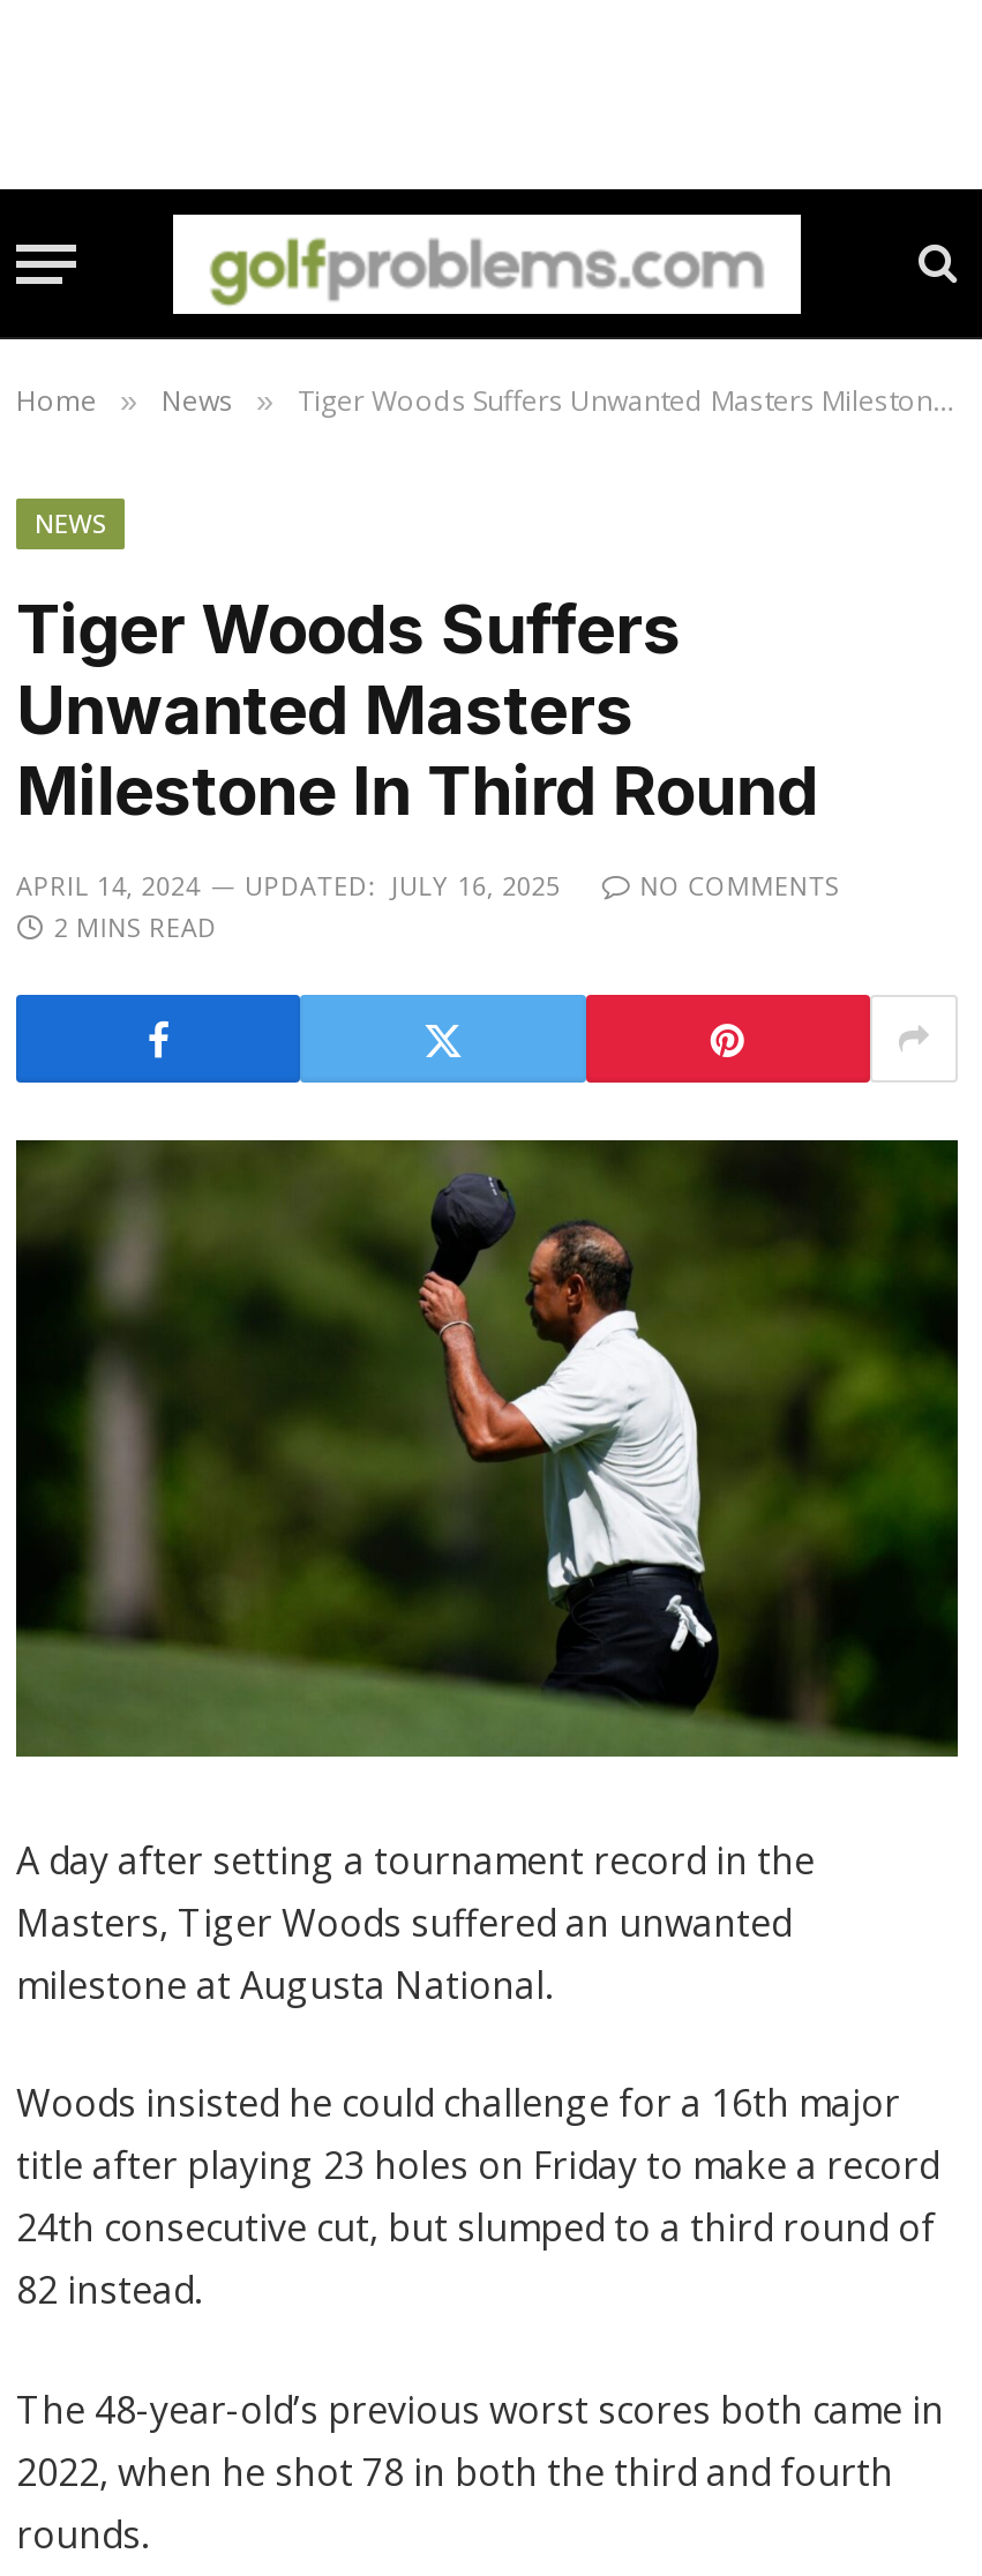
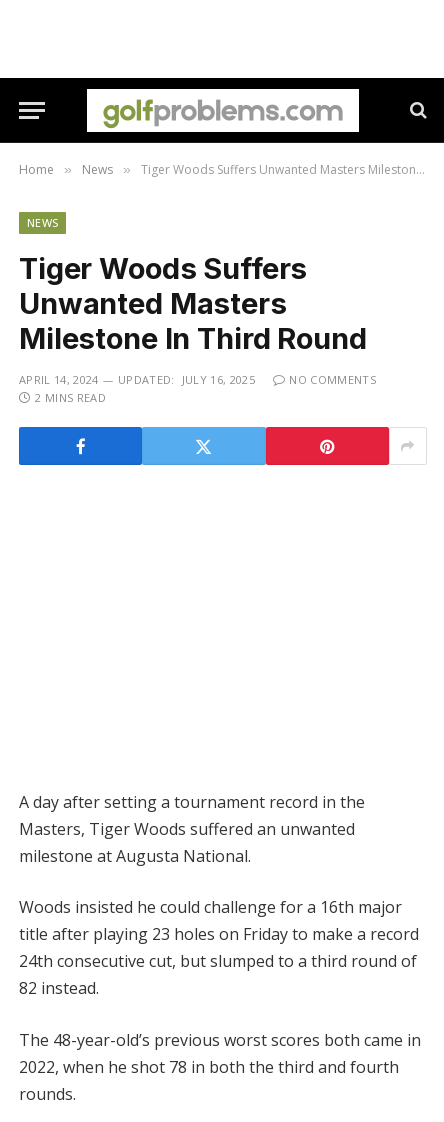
[14,1138,960,1759] [image] -> none

